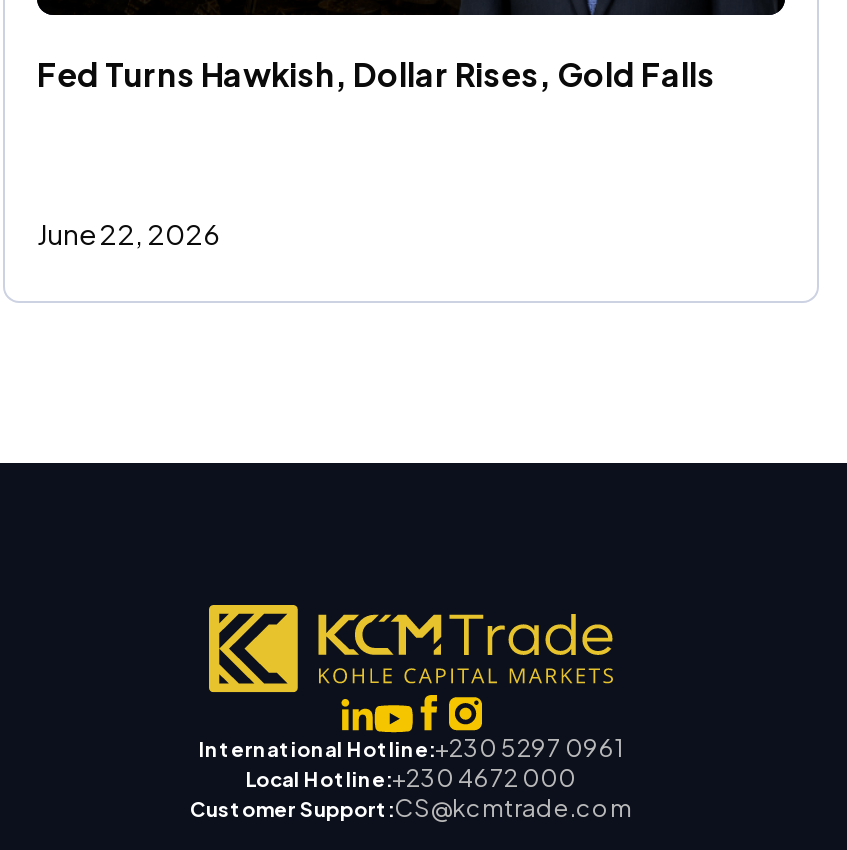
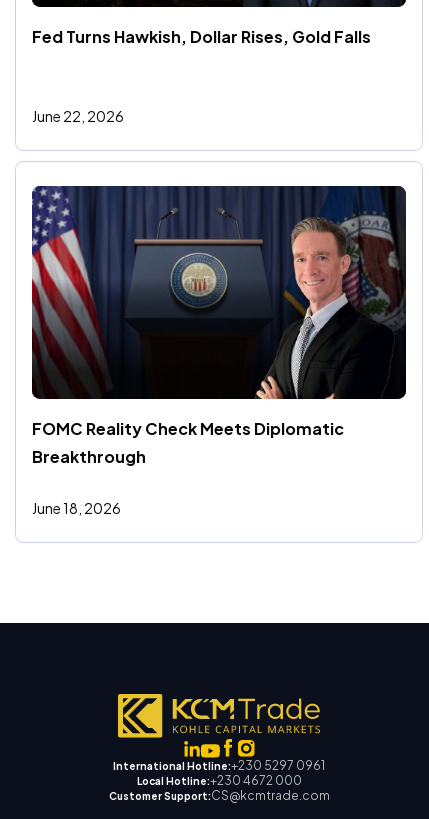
none -> [31,185,406,517] [image] | FOMC Reality Check Meets Diplomatic | Breakthrough | June 18, 2026

